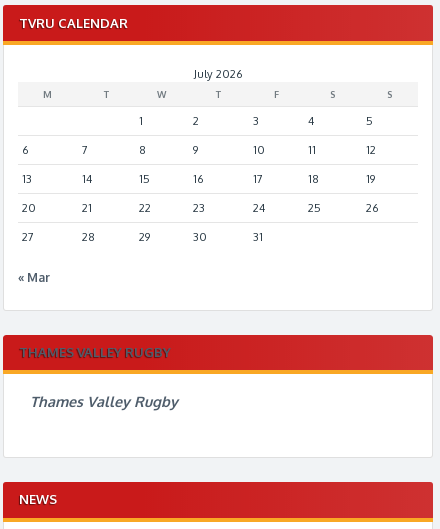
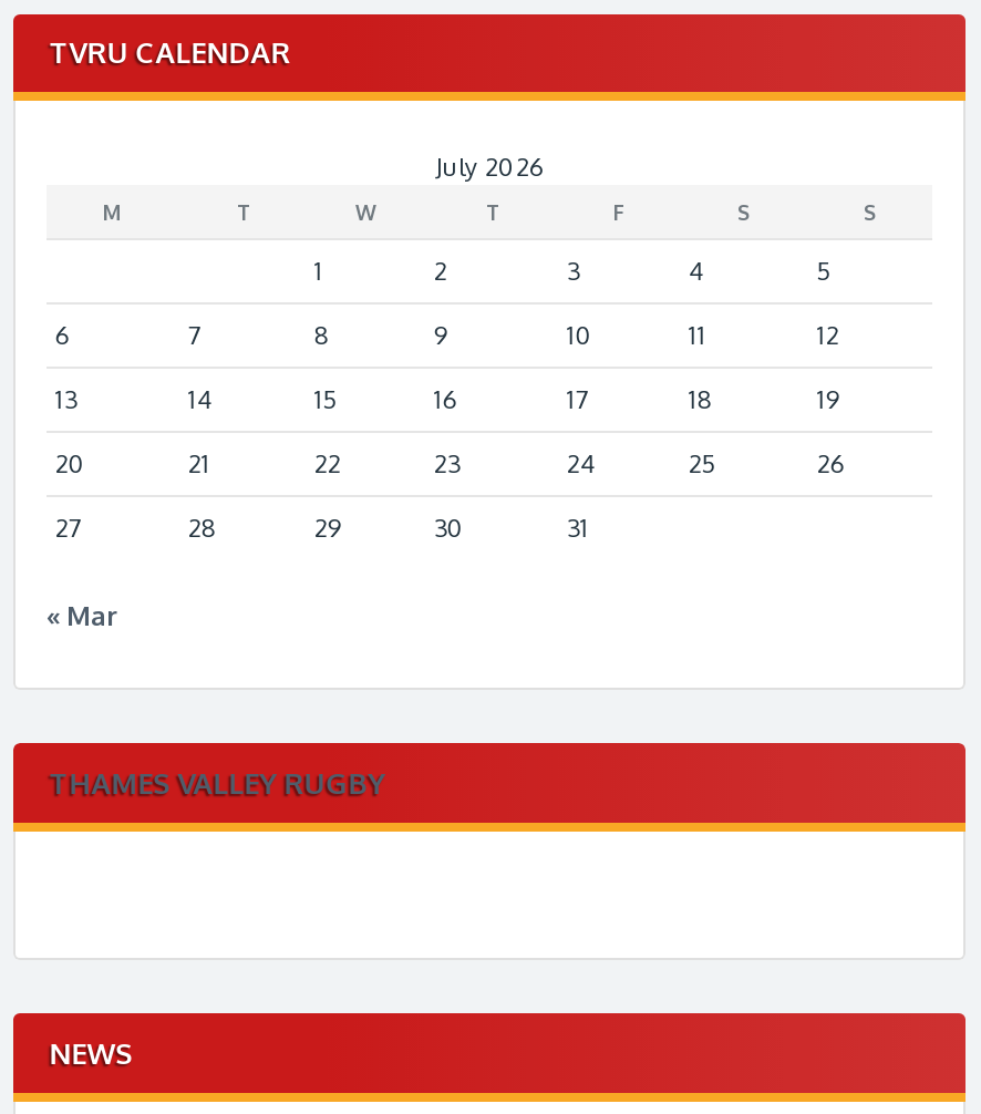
[30,392,178,410] Thames Valley Rugby -> none

